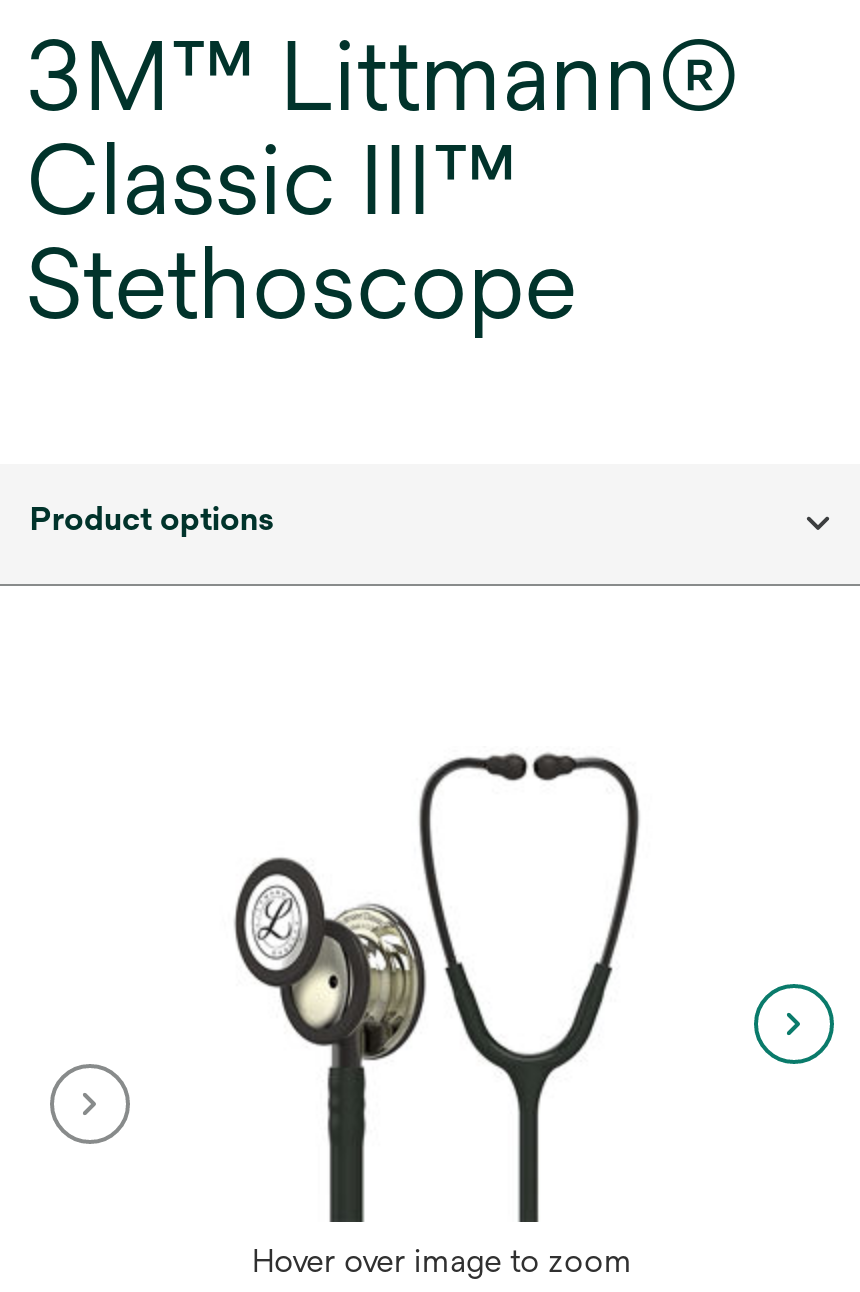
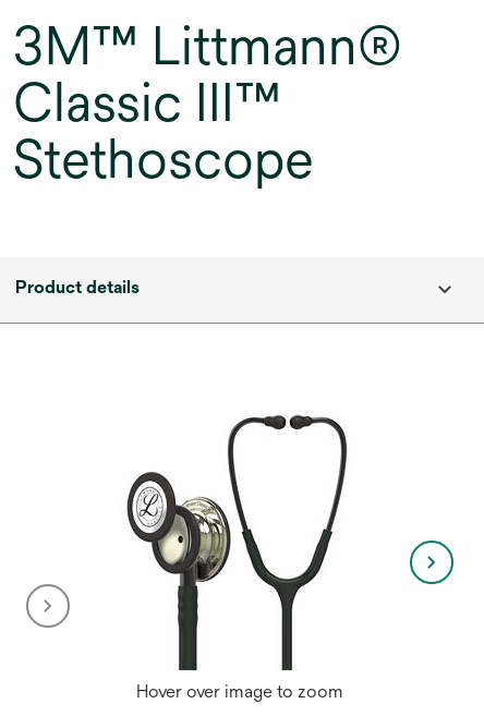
[30,500,274,538] Product options -> [15,277,140,298] Product details

